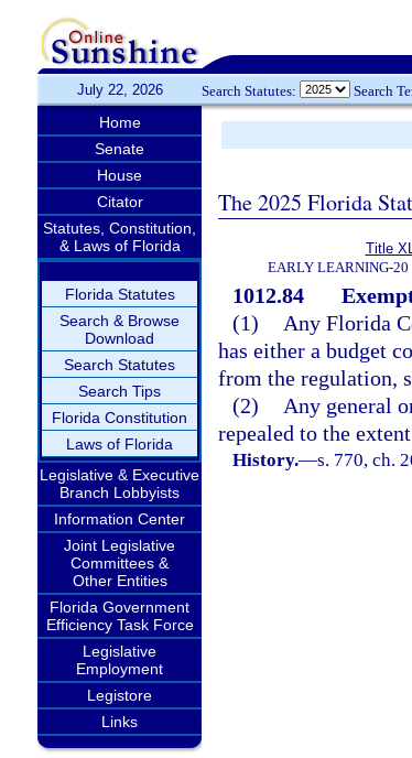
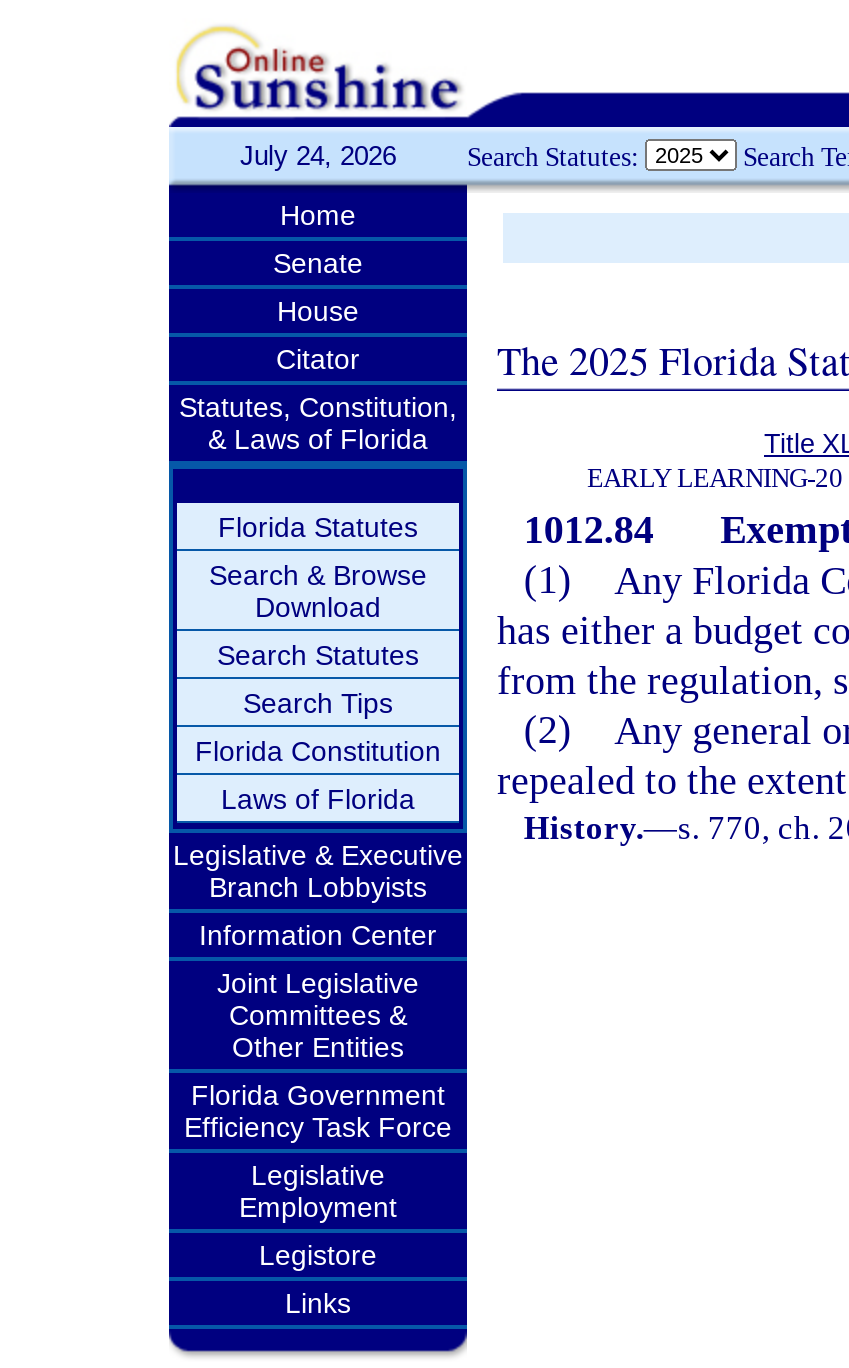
[77,82,162,98] July 22, 2026 -> [240,141,396,171] July 24, 2026

